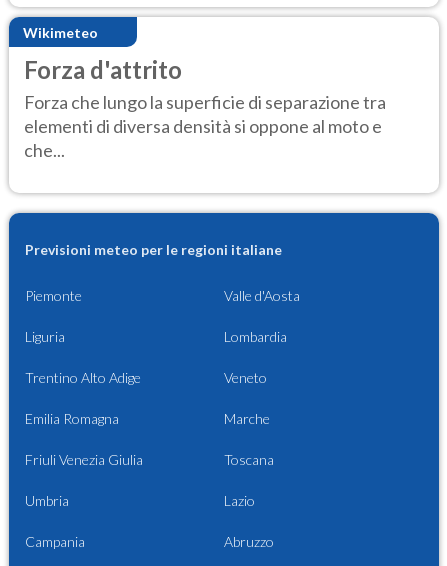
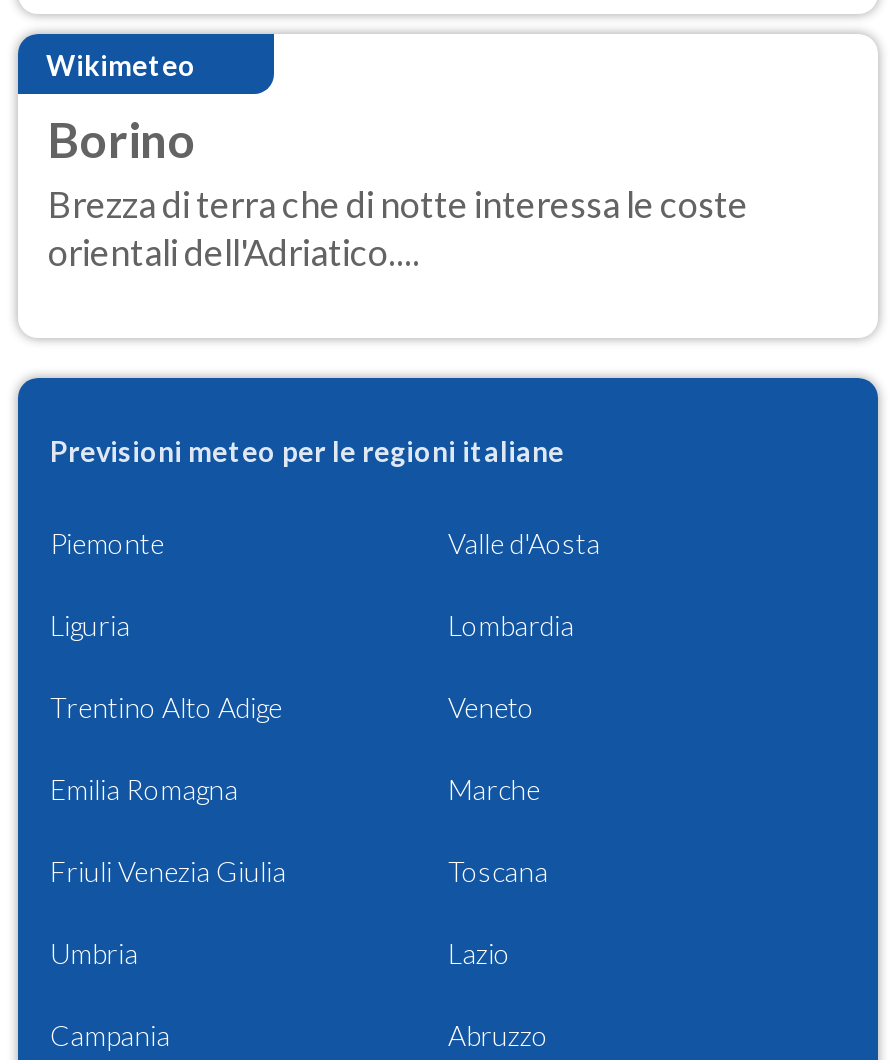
[24,55,386,161] Forza d'attrito | Forza che lungo la superficie di separazione tra | elementi di diversa densità si oppone al moto e | che... -> [48,111,748,274] Borino | Brezza di terra che di notte interessa le coste | orientali dell'Adriatico....

